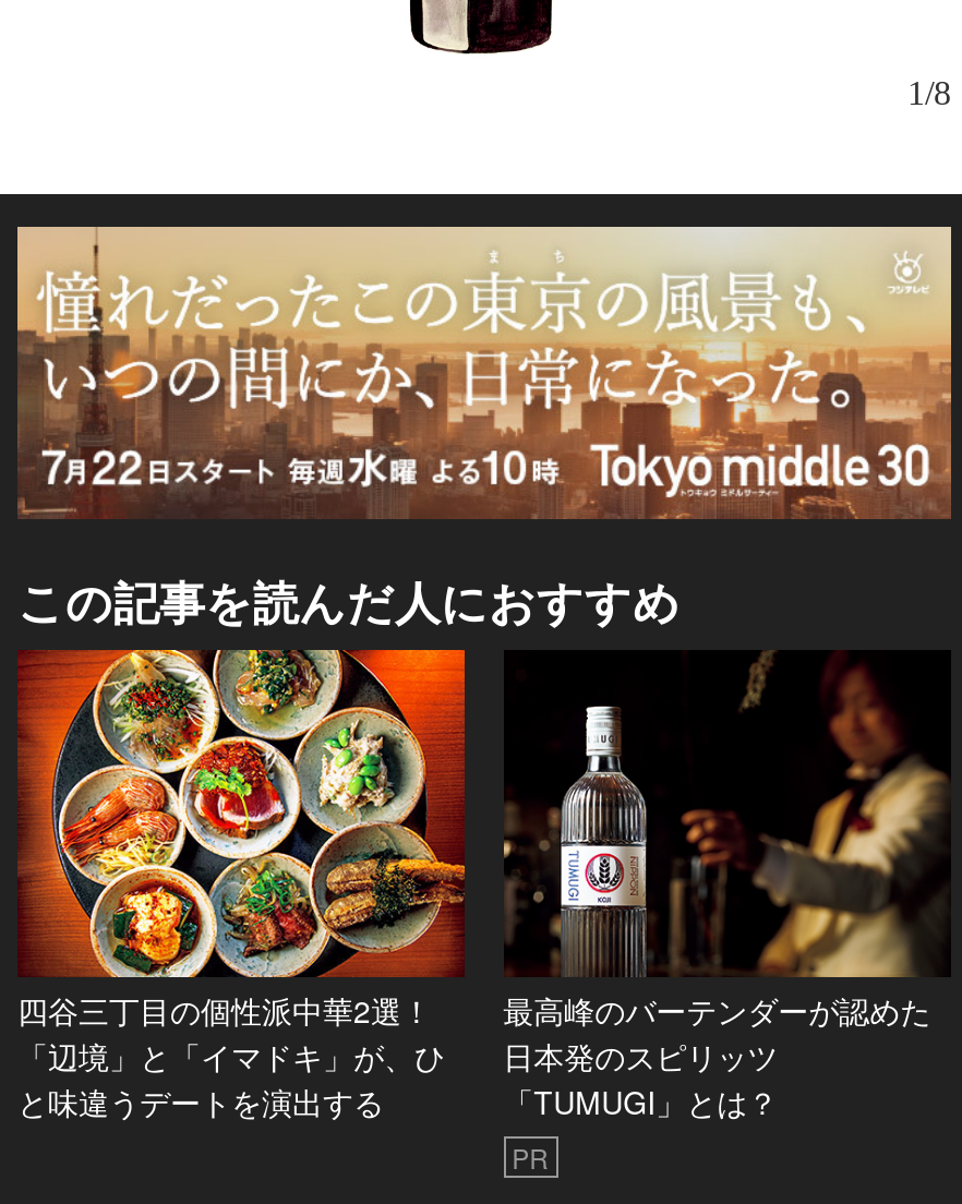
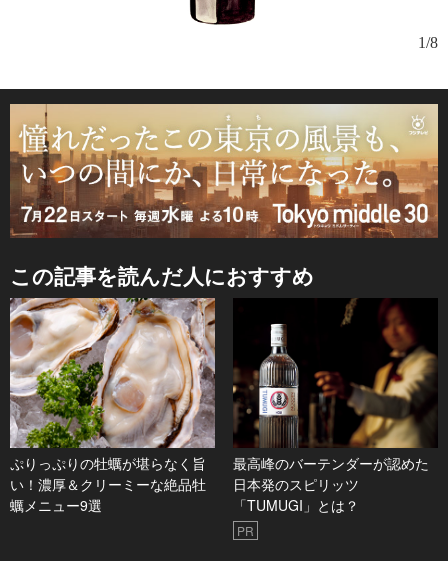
[17,648,467,1124] [image] | 四谷三丁目の個性派中華2選！ | 「辺境」と「イマドキ」が、ひ | と味違うデートを演出する -> [9,297,216,515] [image] | ぷりっぷりの牡蠣が堪らなく旨 | い！濃厚＆クリーミーな絶品牡 | 蠣メニュー9選

